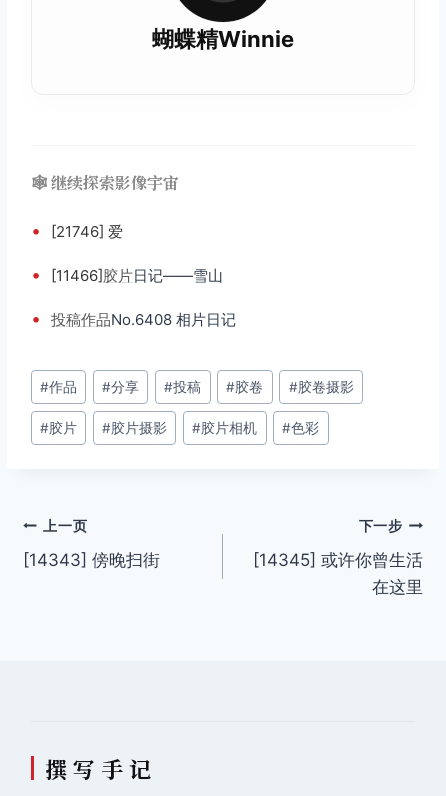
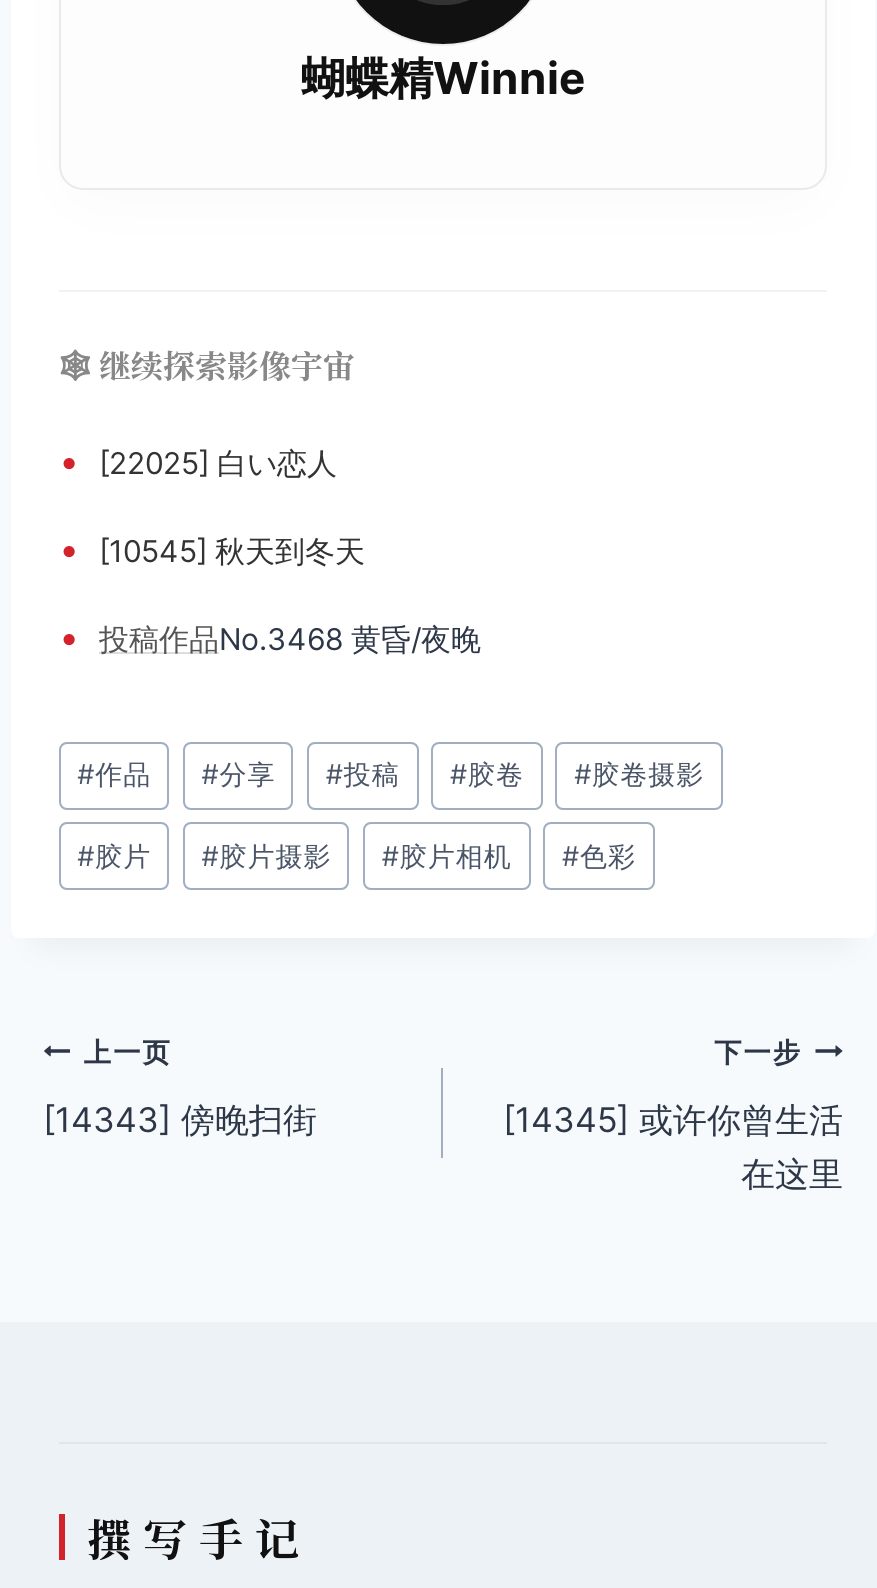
[31,220,123,241] • [21746] 爱 -> [59,439,337,481] • [22025] 白い恋人
[31,264,223,285] • [11466]胶片日记——雪山 -> [59,527,365,569] • [10545] 秋天到冬天
[31,308,236,329] • 投稿作品No.6408 相片日记 -> [59,615,481,657] • 投稿作品No.3468 黄昏/夜晚

